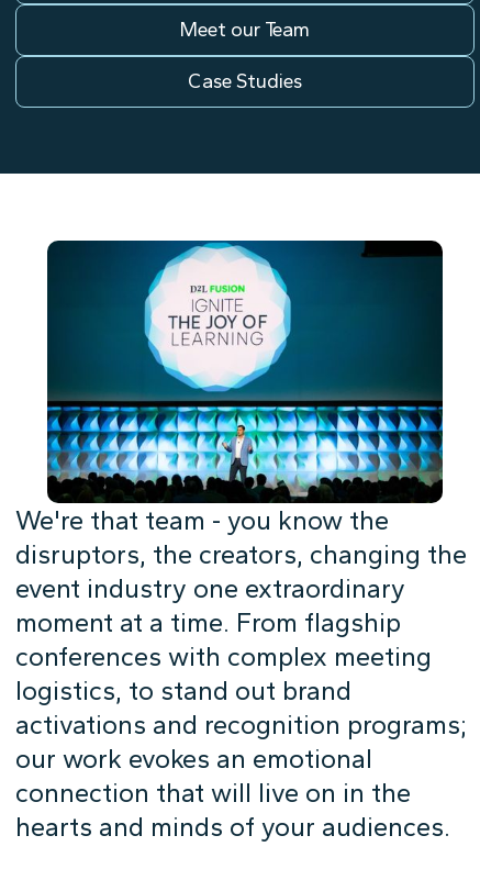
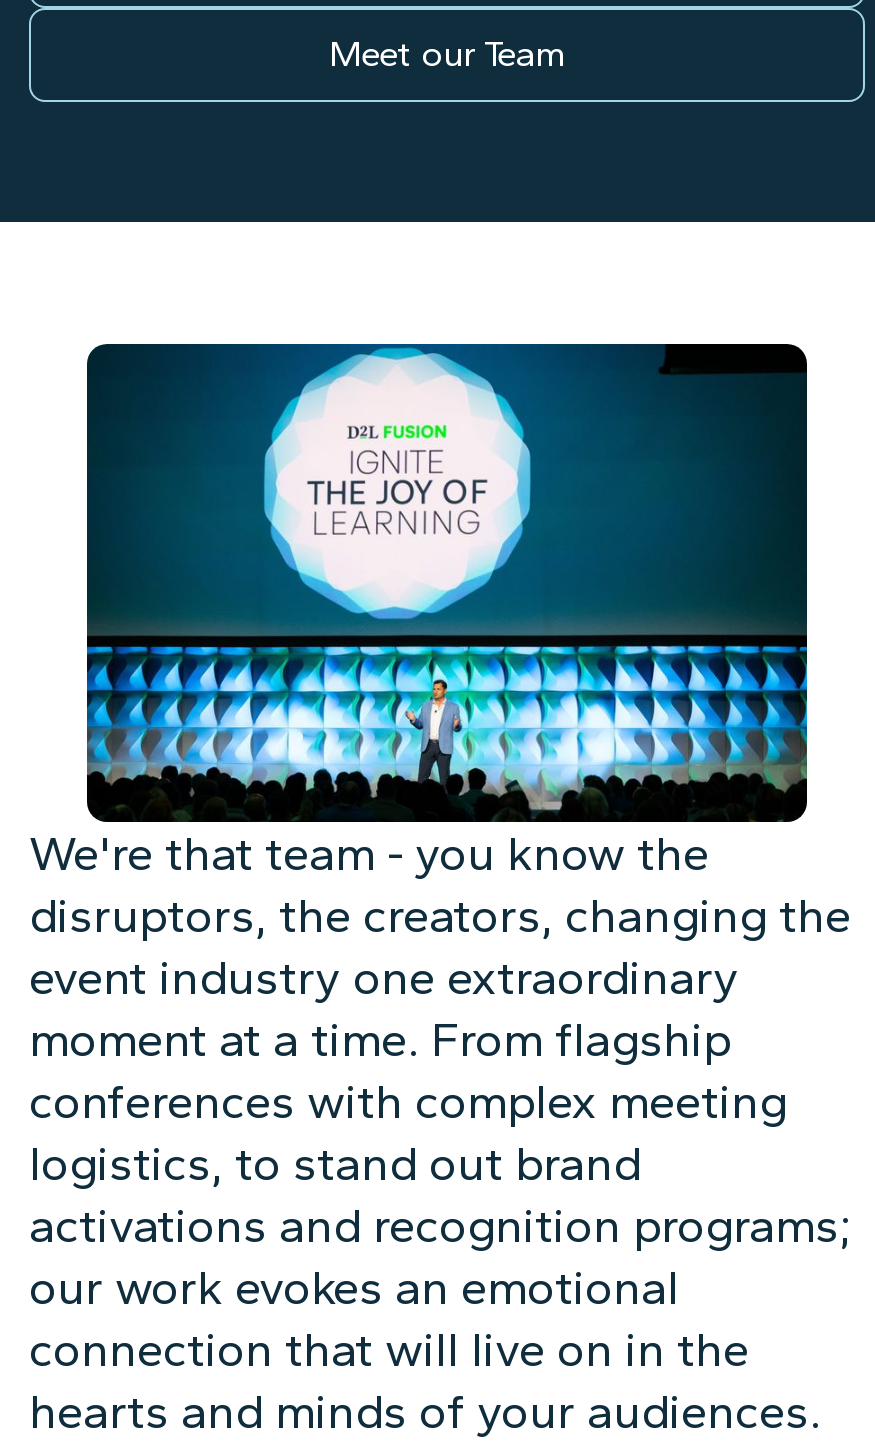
[188,69,302,93] Case Studies -> none

